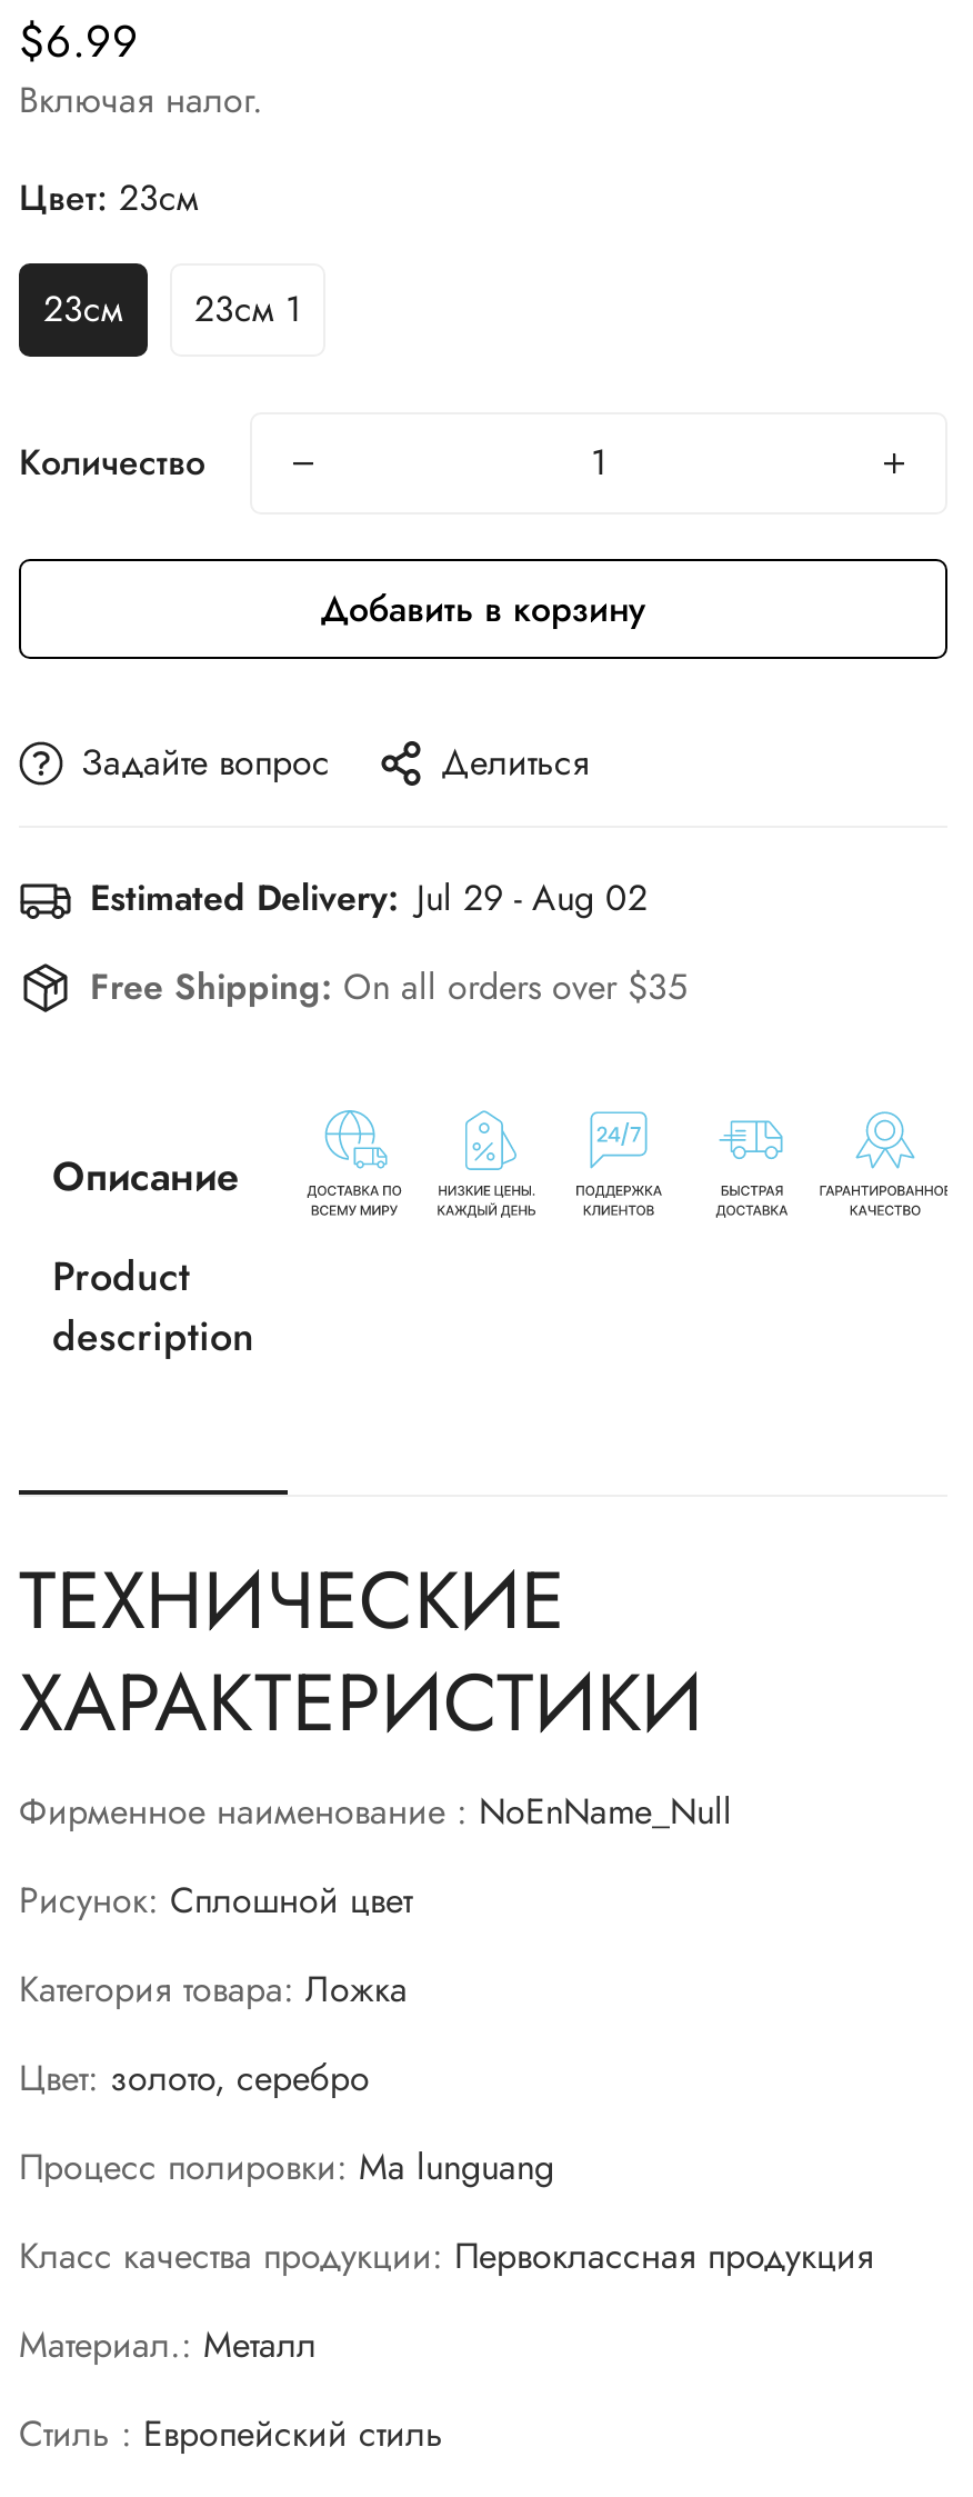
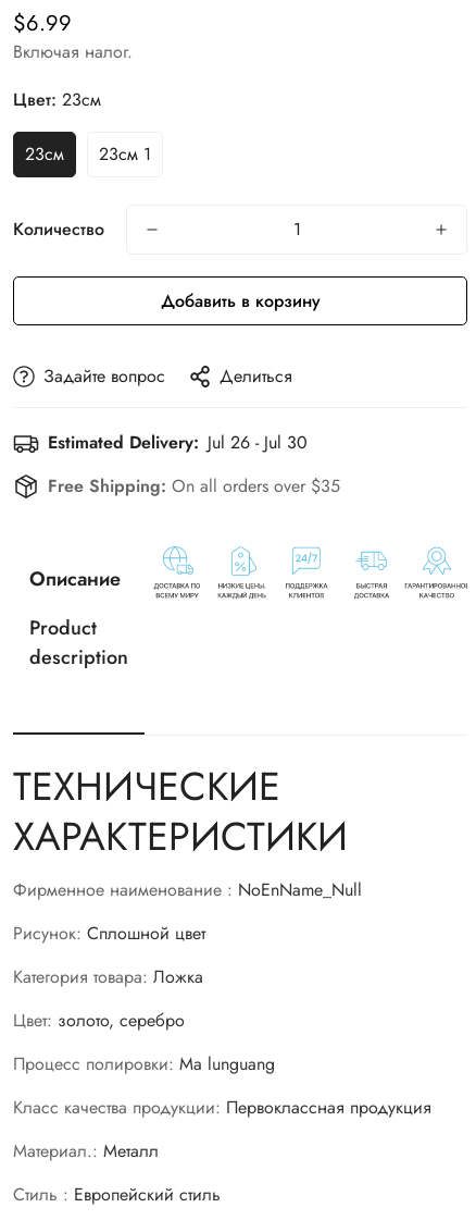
[90,872,648,923] Estimated Delivery: Jul 29 - Aug 02 -> [48,430,308,455] Estimated Delivery: Jul 26 - Jul 30

